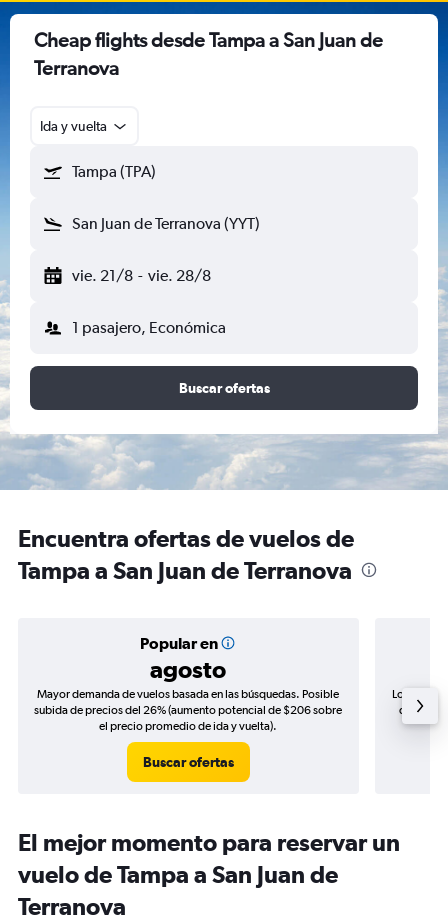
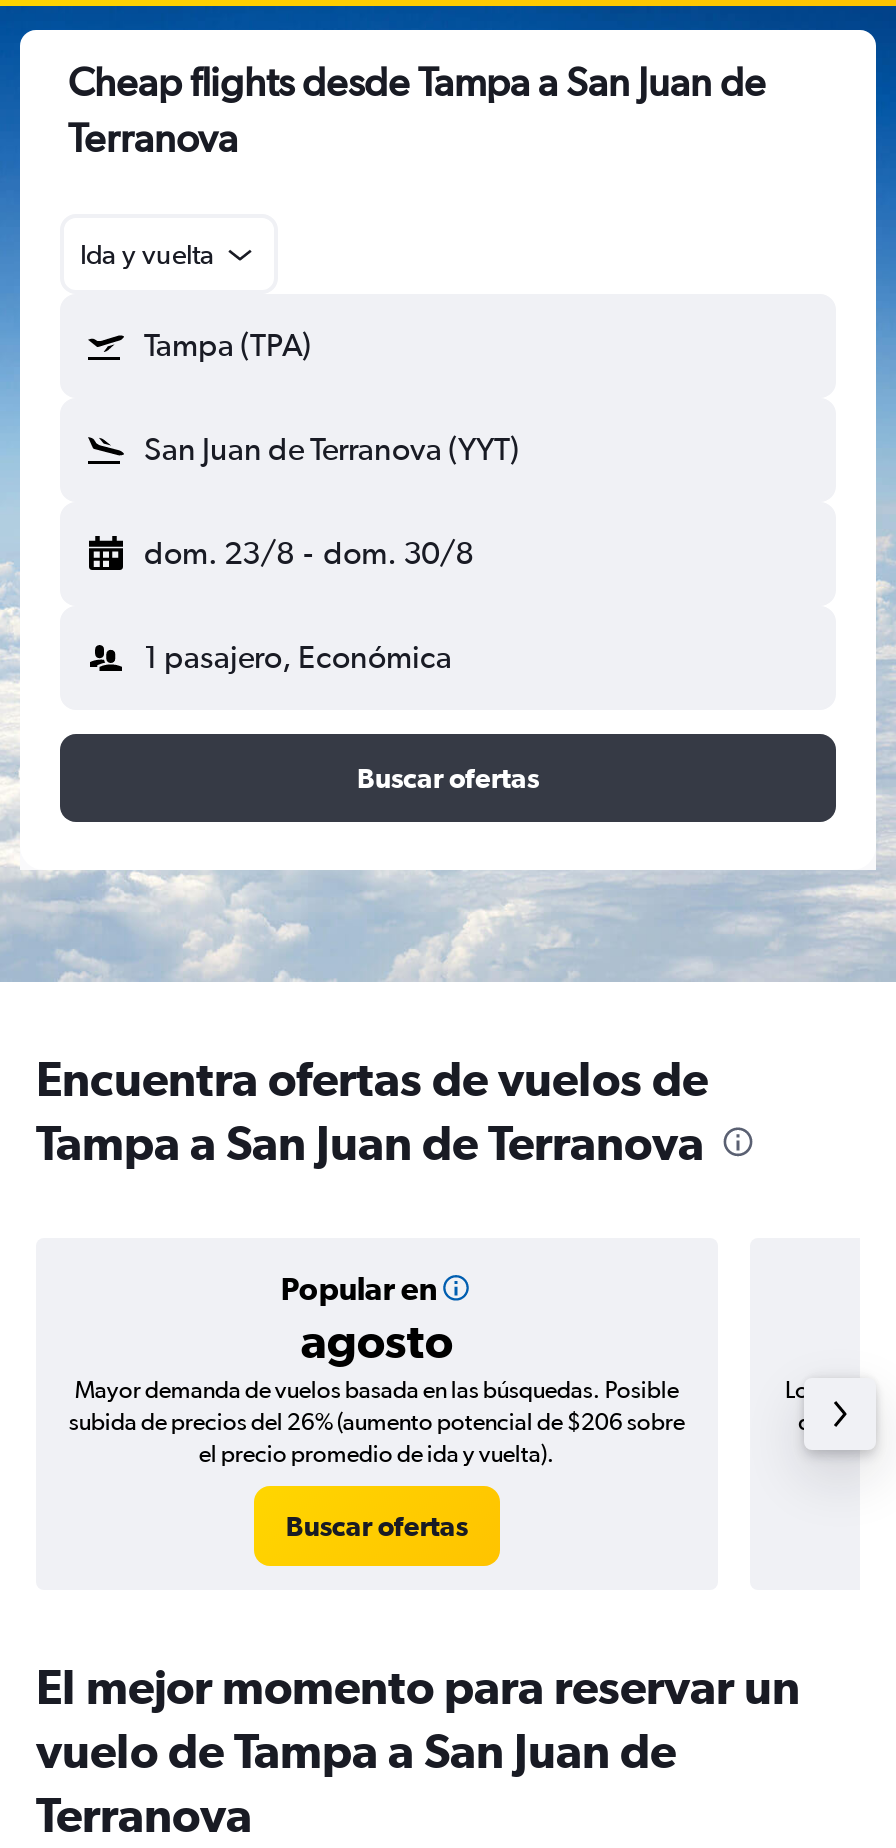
[72,266,211,285] vie. 21/8 - vie. 28/8 -> [144,534,473,572] dom. 23/8 - dom. 30/8

